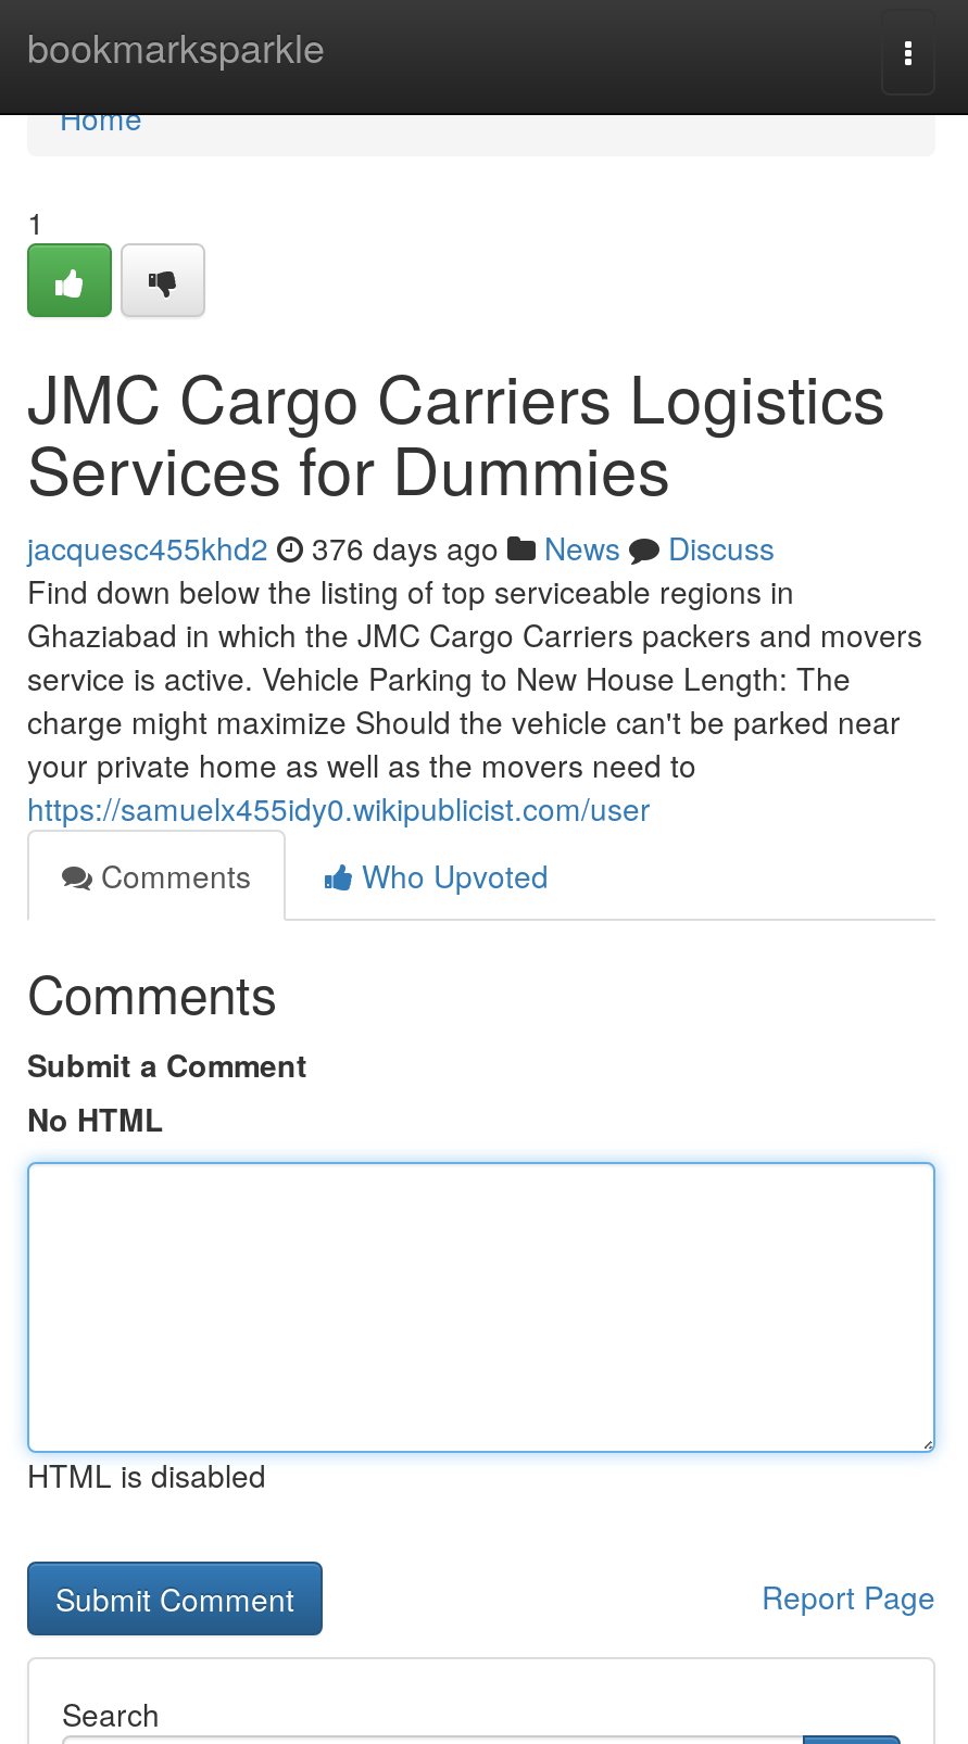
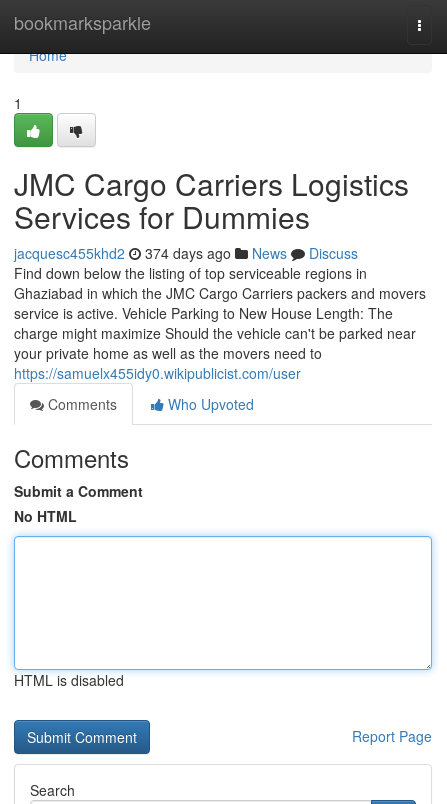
[27,526,775,569] jacquesc455khd2 376 days ago News Discuss -> [14,243,358,263] jacquesc455khd2 374 days ago News Discuss

